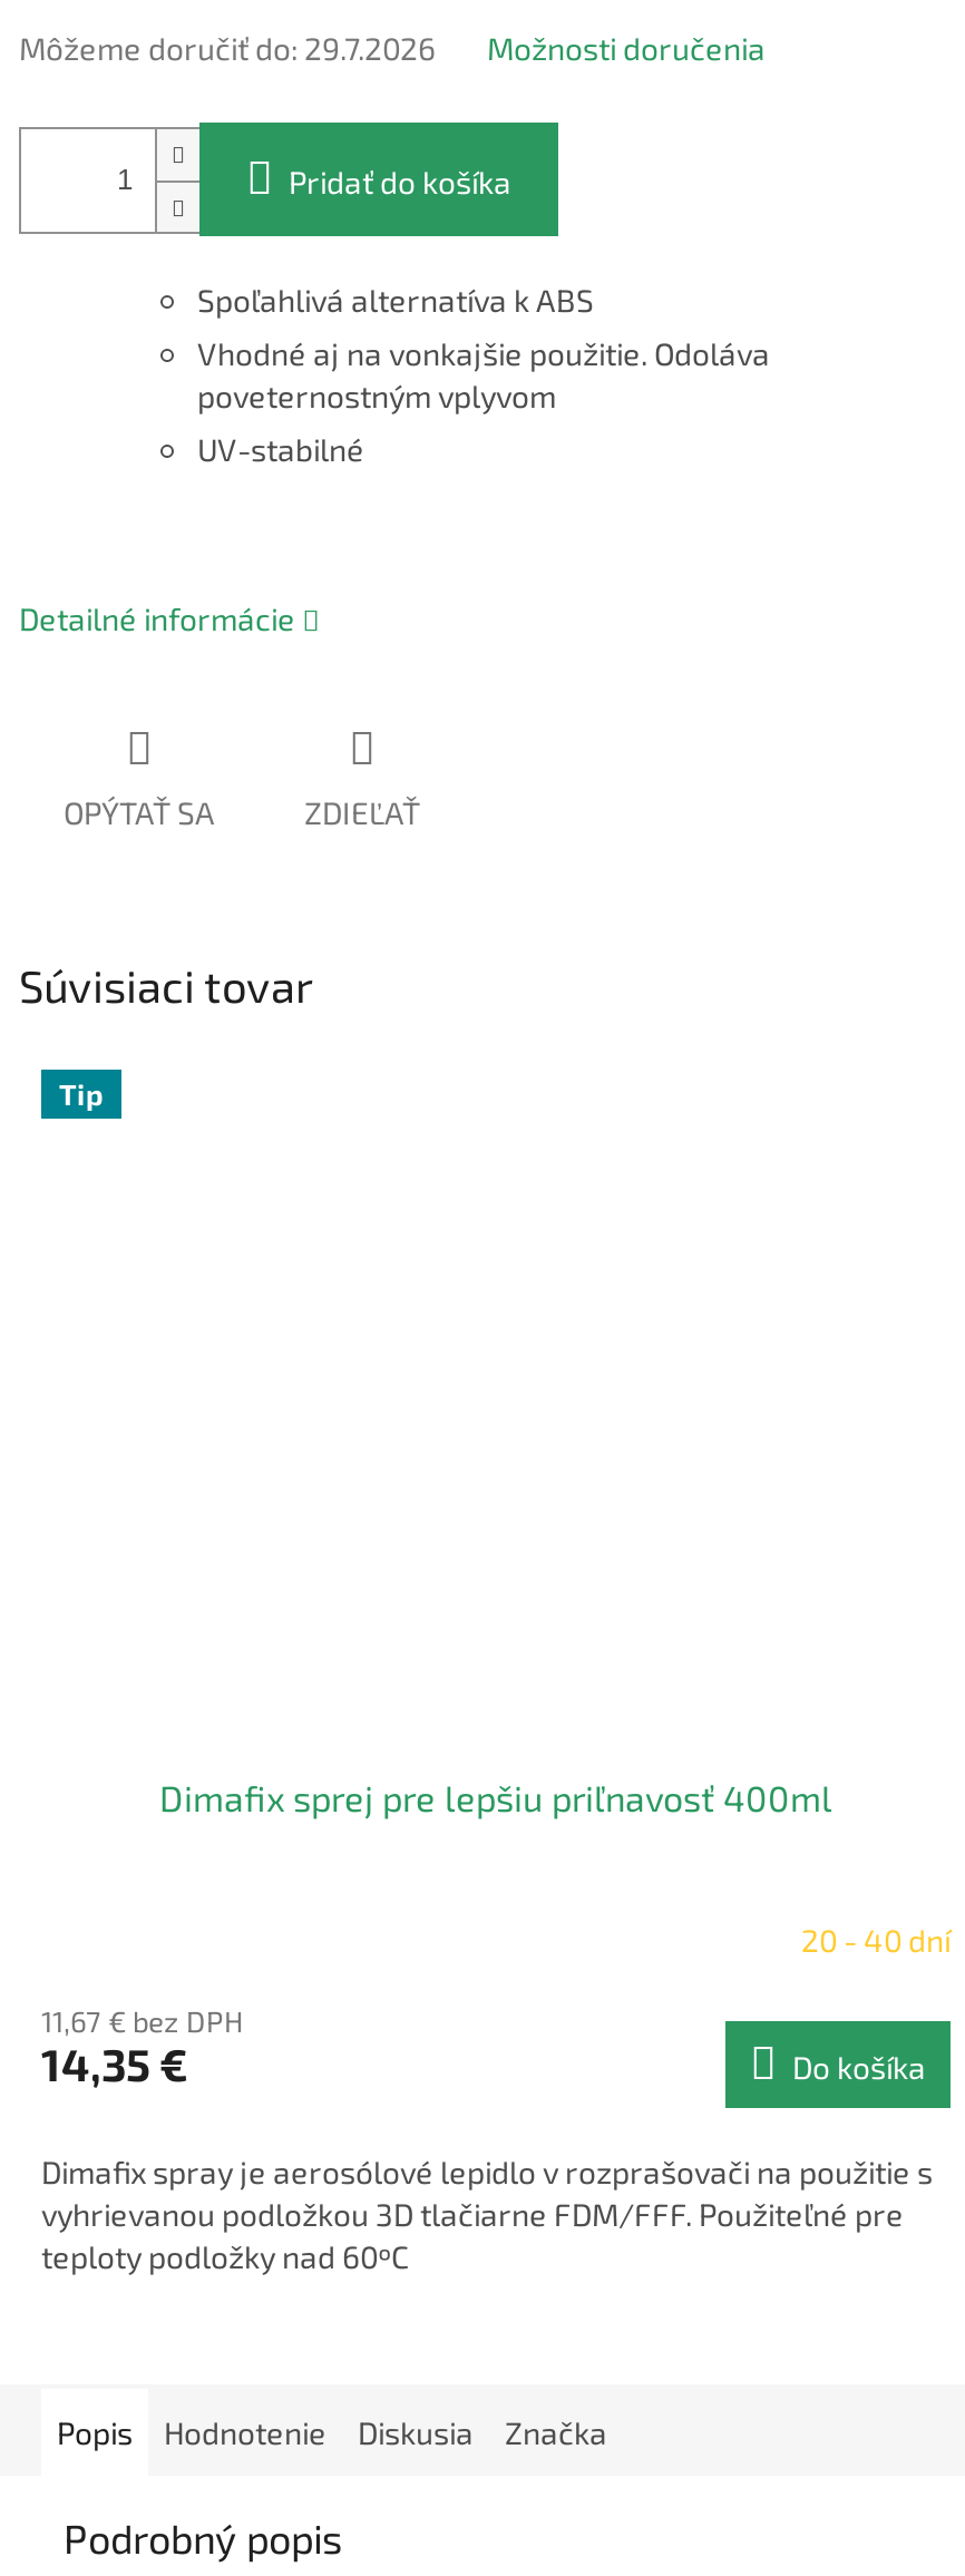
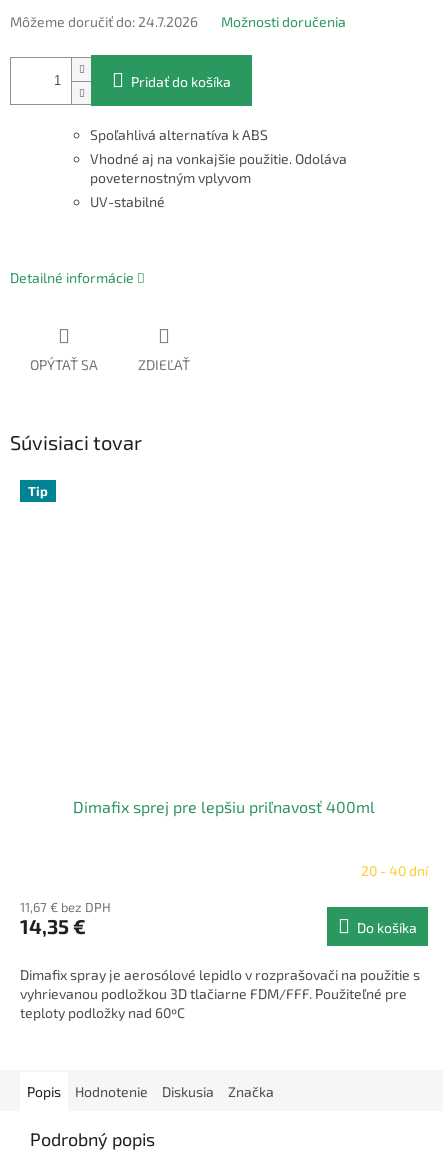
[19,30,436,68] Môžeme doručiť do: 29.7.2026 -> [10,13,198,30] Môžeme doručiť do: 24.7.2026

